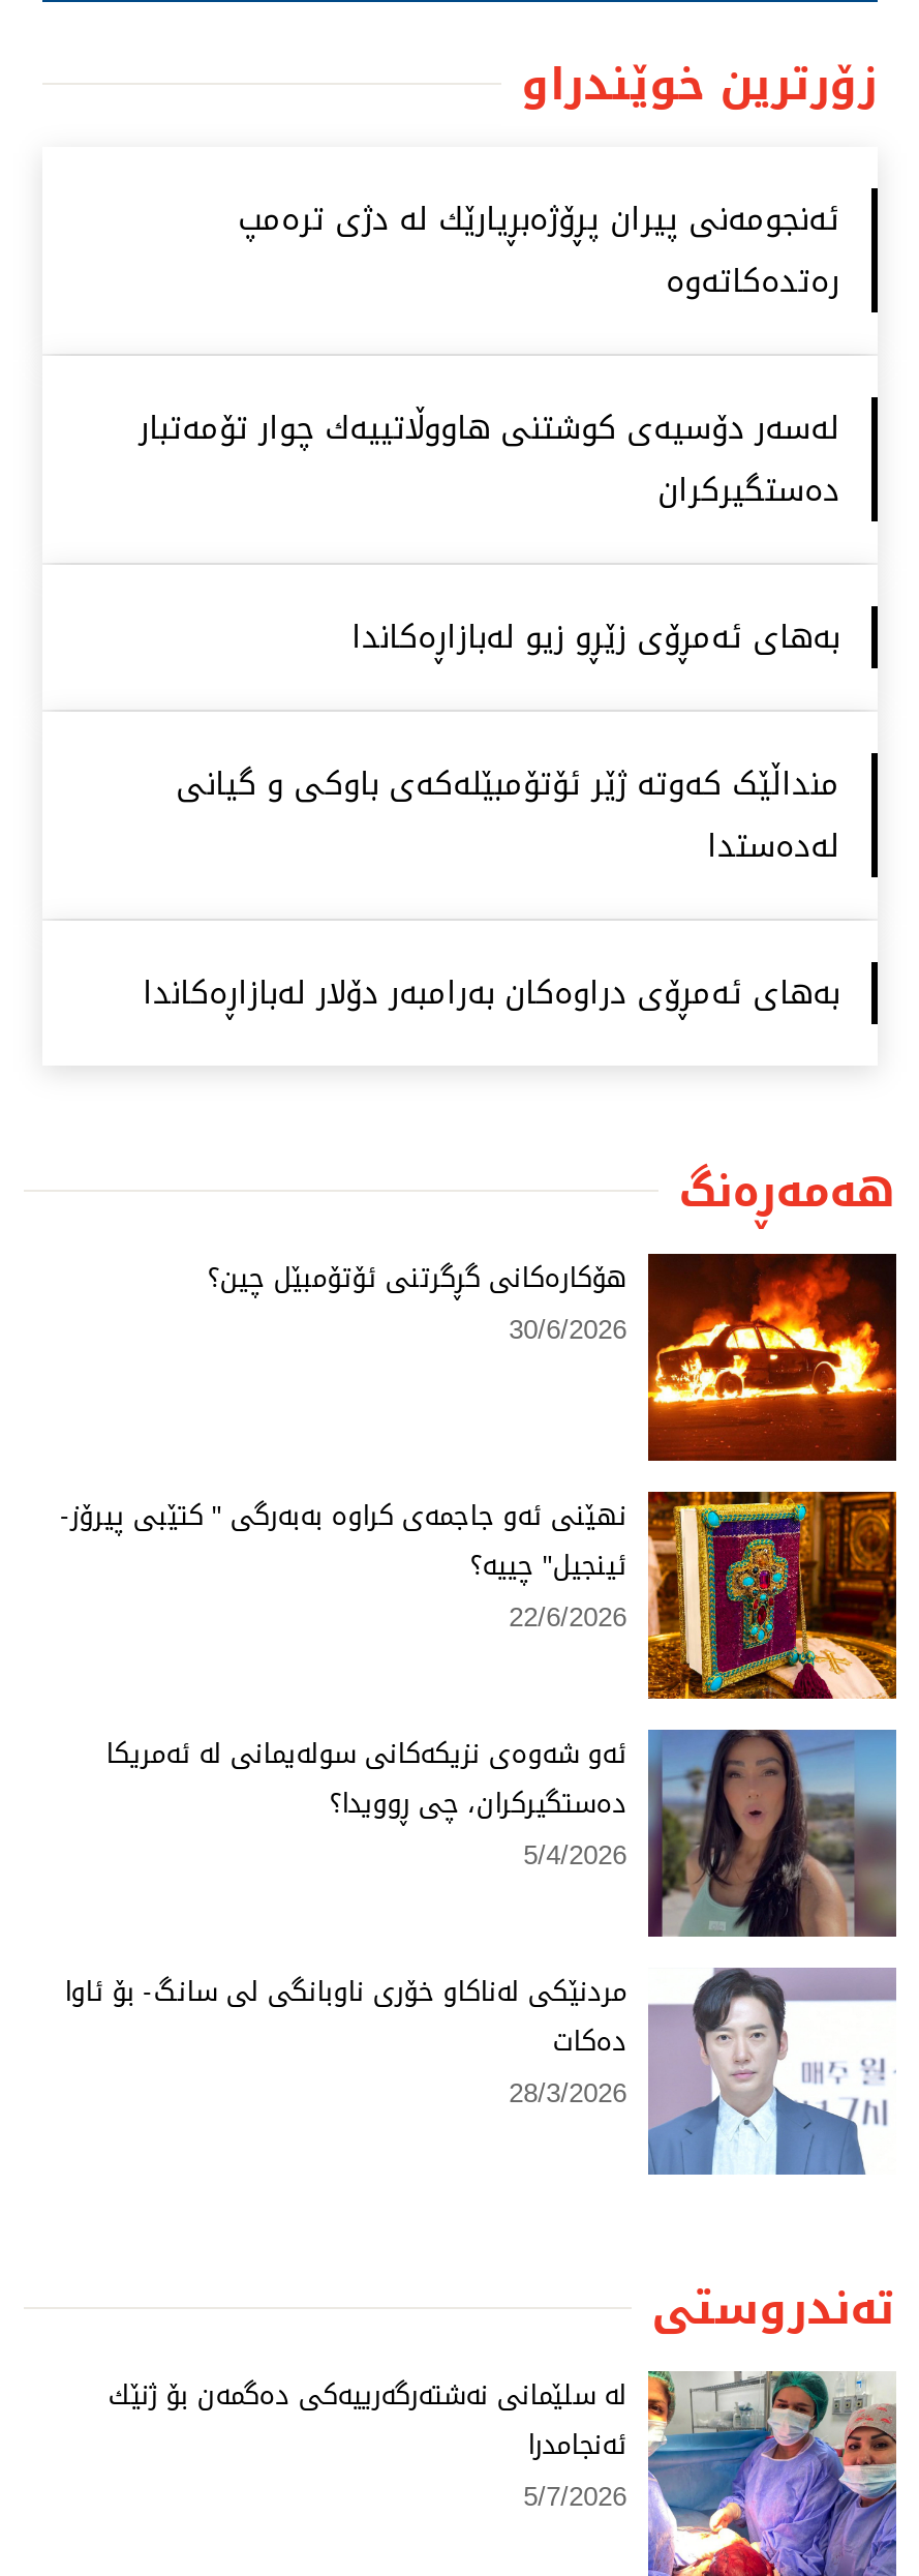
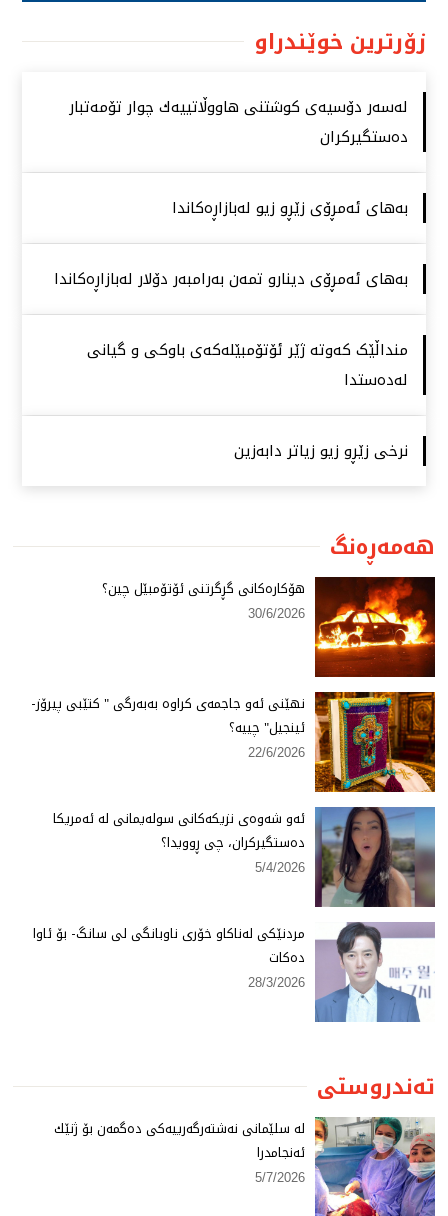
[238,191,840,311] ئەنجومەنی پیران پڕۆژەبڕیارێك لە دژی ترەمپ | رەتدەكاتەوە -> none
moved [139,400,840,667] -> [69,93,408,222]: لەسەر دۆسیەی كوشتنی هاووڵاتییەك چوار تۆمەتبار | دەستگیركران | بەهای ئەمڕۆی زێڕو زیو لەبازاڕەكاندا
none -> [54,265,408,293] بەهای ئەمڕۆی دینارو تمەن بەرامبەر دۆلار لەبازاڕەكاندا
[143,965,840,1023] بەهای ئەمڕۆی دراوەكان بەرامبەر دۆلار لەبازاڕەكاندا -> [234,437,408,465] نرخی زێڕو زیو زیاتر دابەزین

